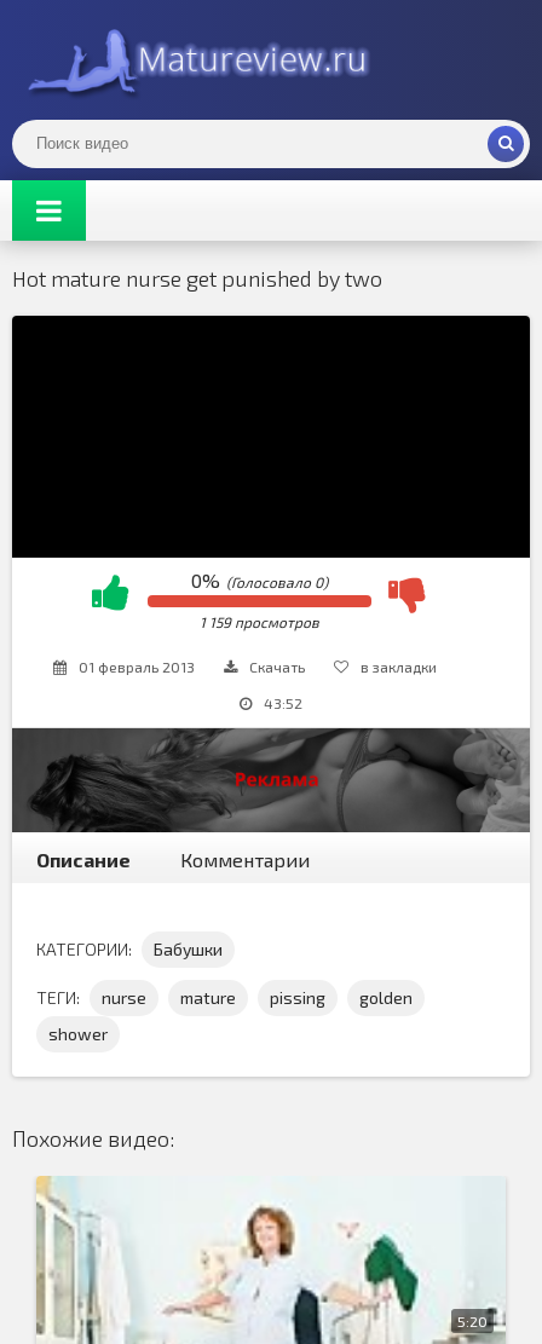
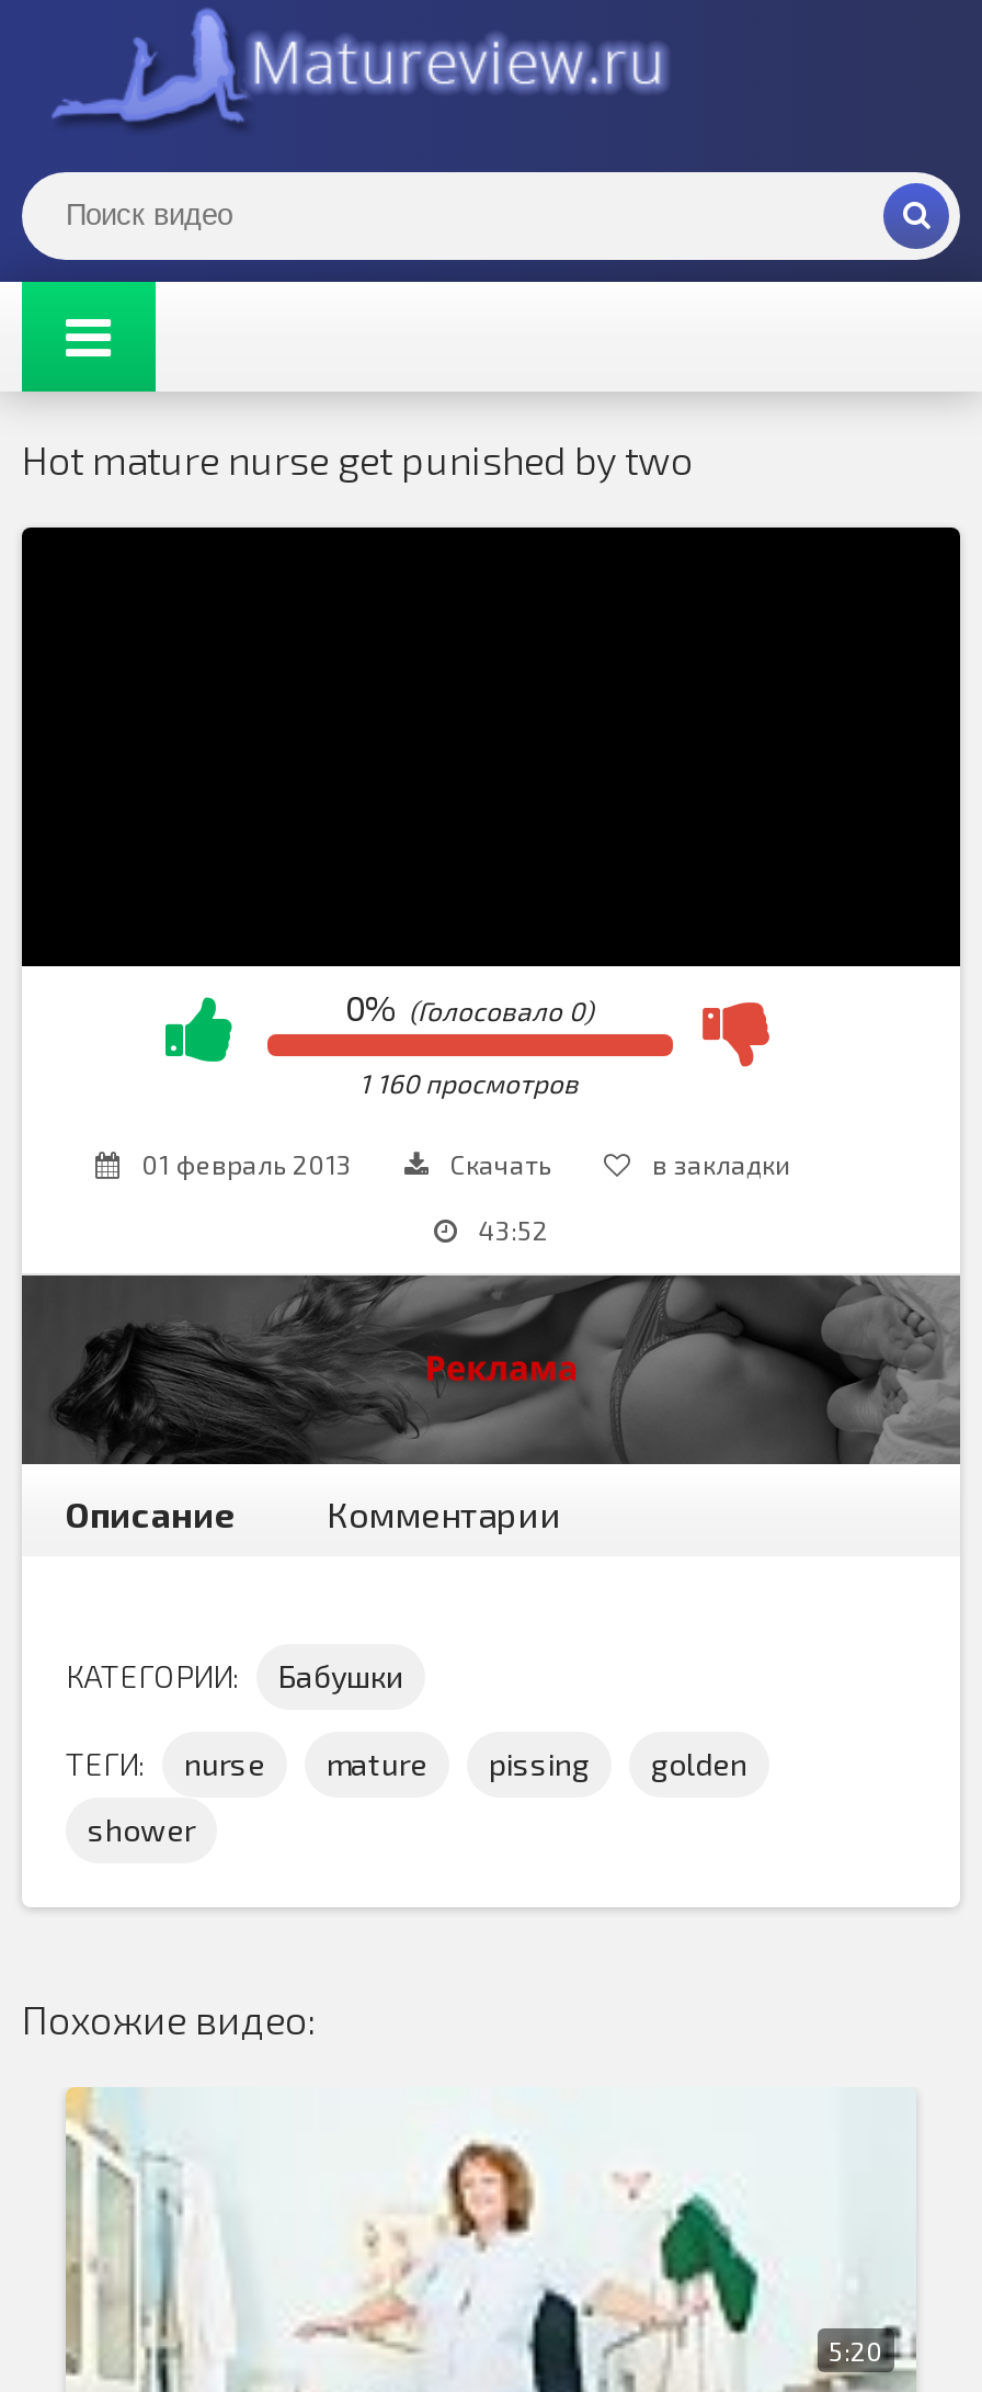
[199,613,319,630] 1 159 просмотров -> [359,1067,579,1098] 1 160 просмотров

